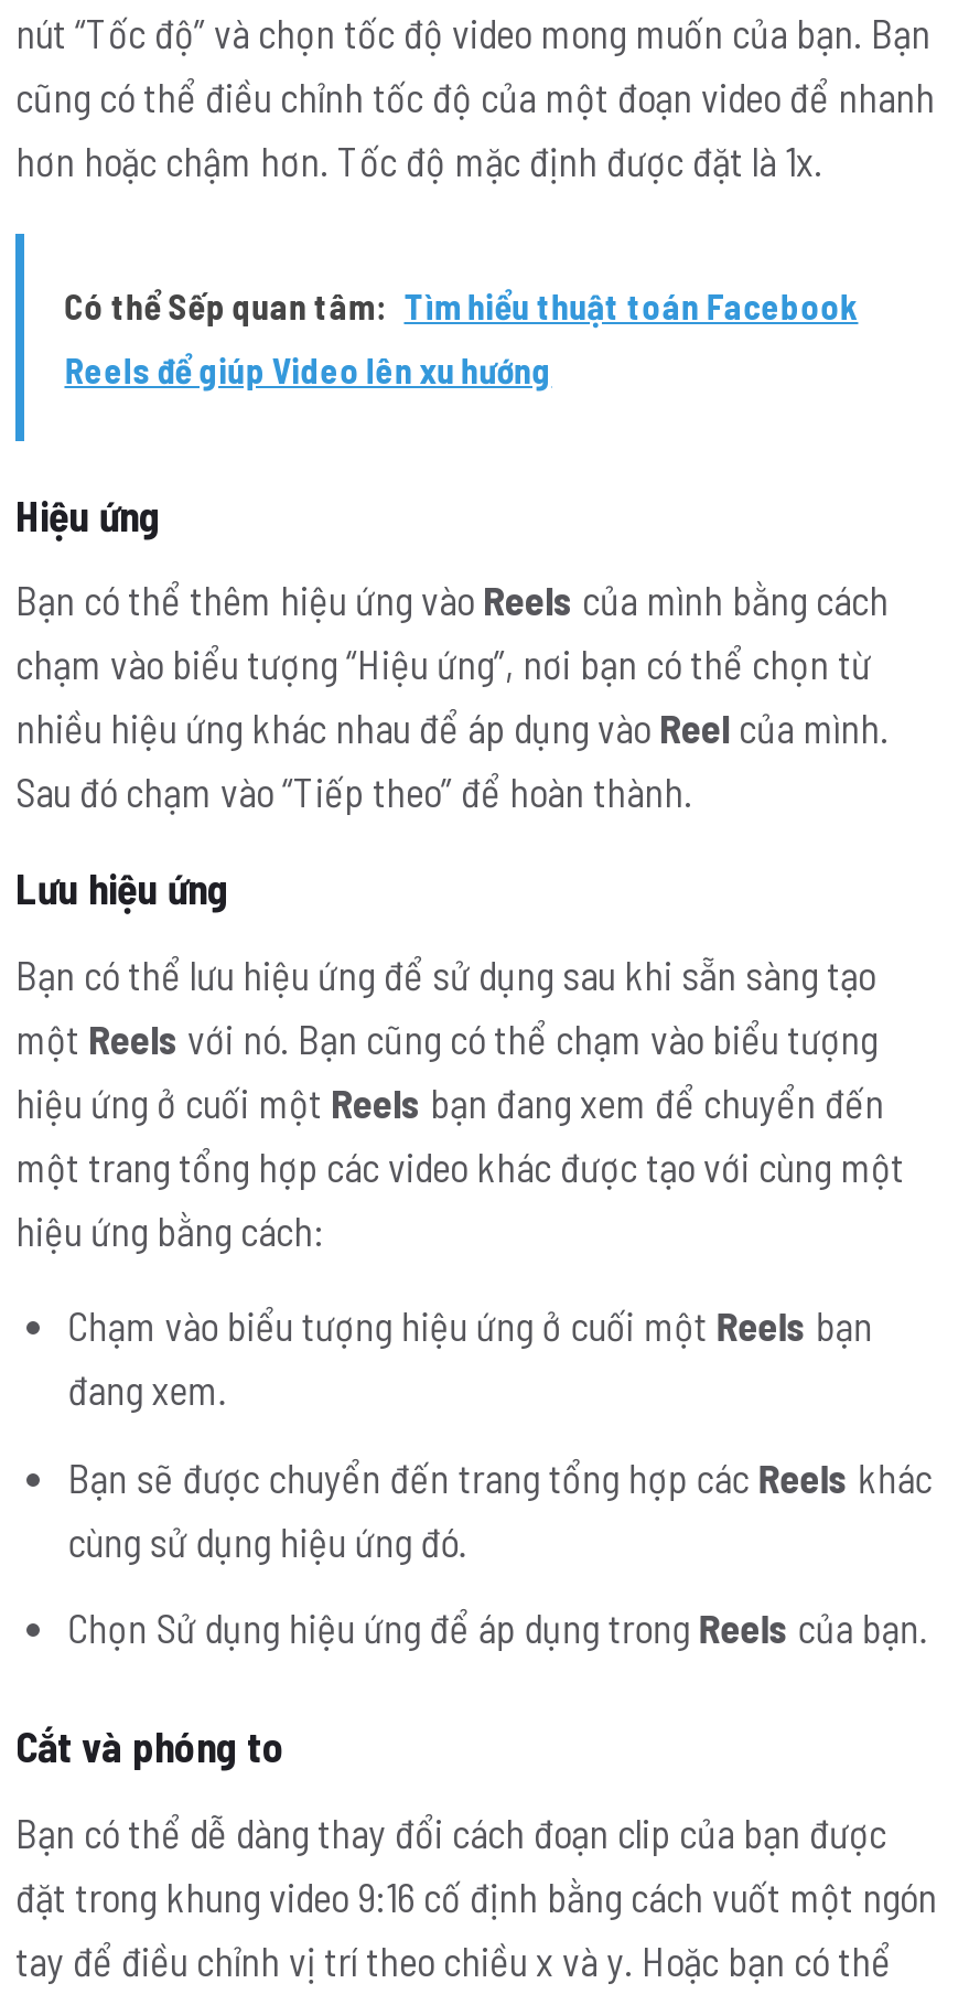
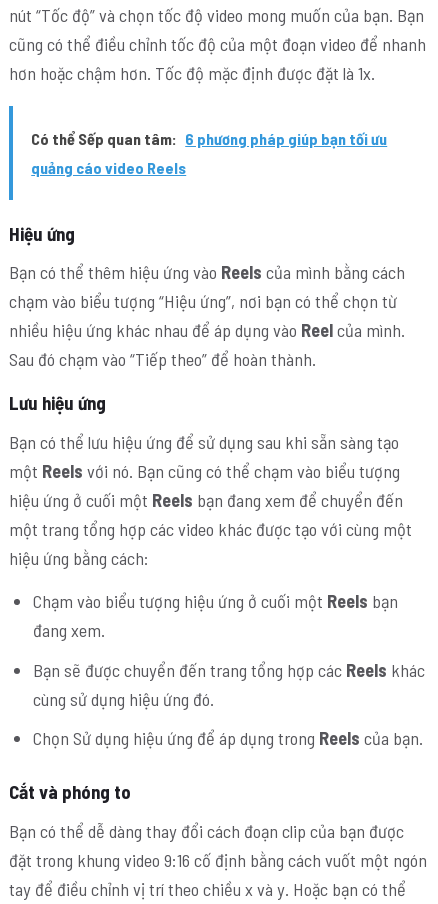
[64,285,858,327] Có thể Sếp quan tâm: Tìm hiểu thuật toán Facebook -> [31,129,387,148] Có thể Sếp quan tâm: 6 phương pháp giúp bạn tối ưu
[64,349,552,391] Reels để giúp Video lên xu hướng -> [31,158,186,177] quảng cáo video Reels

